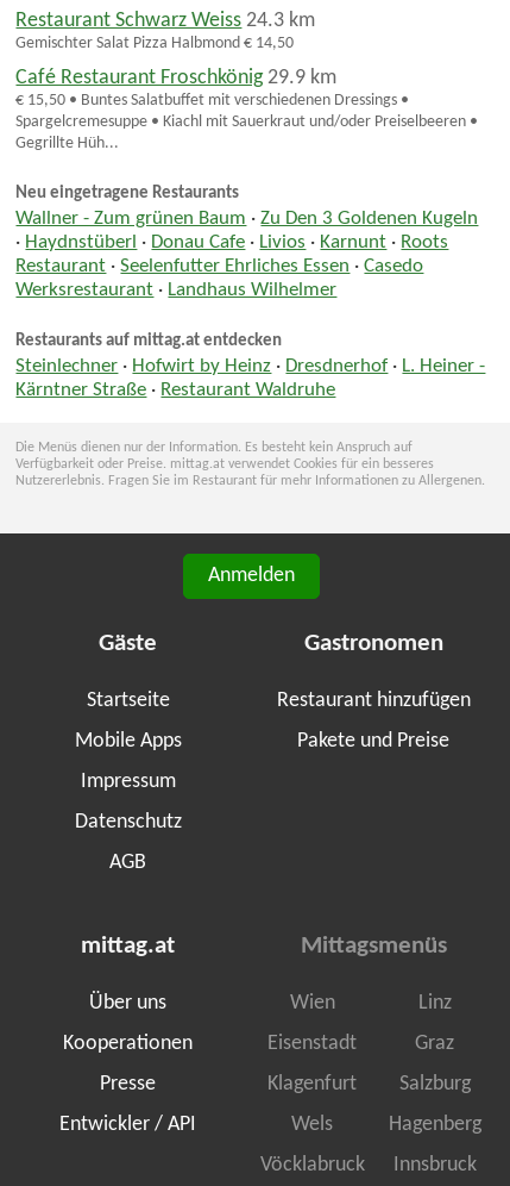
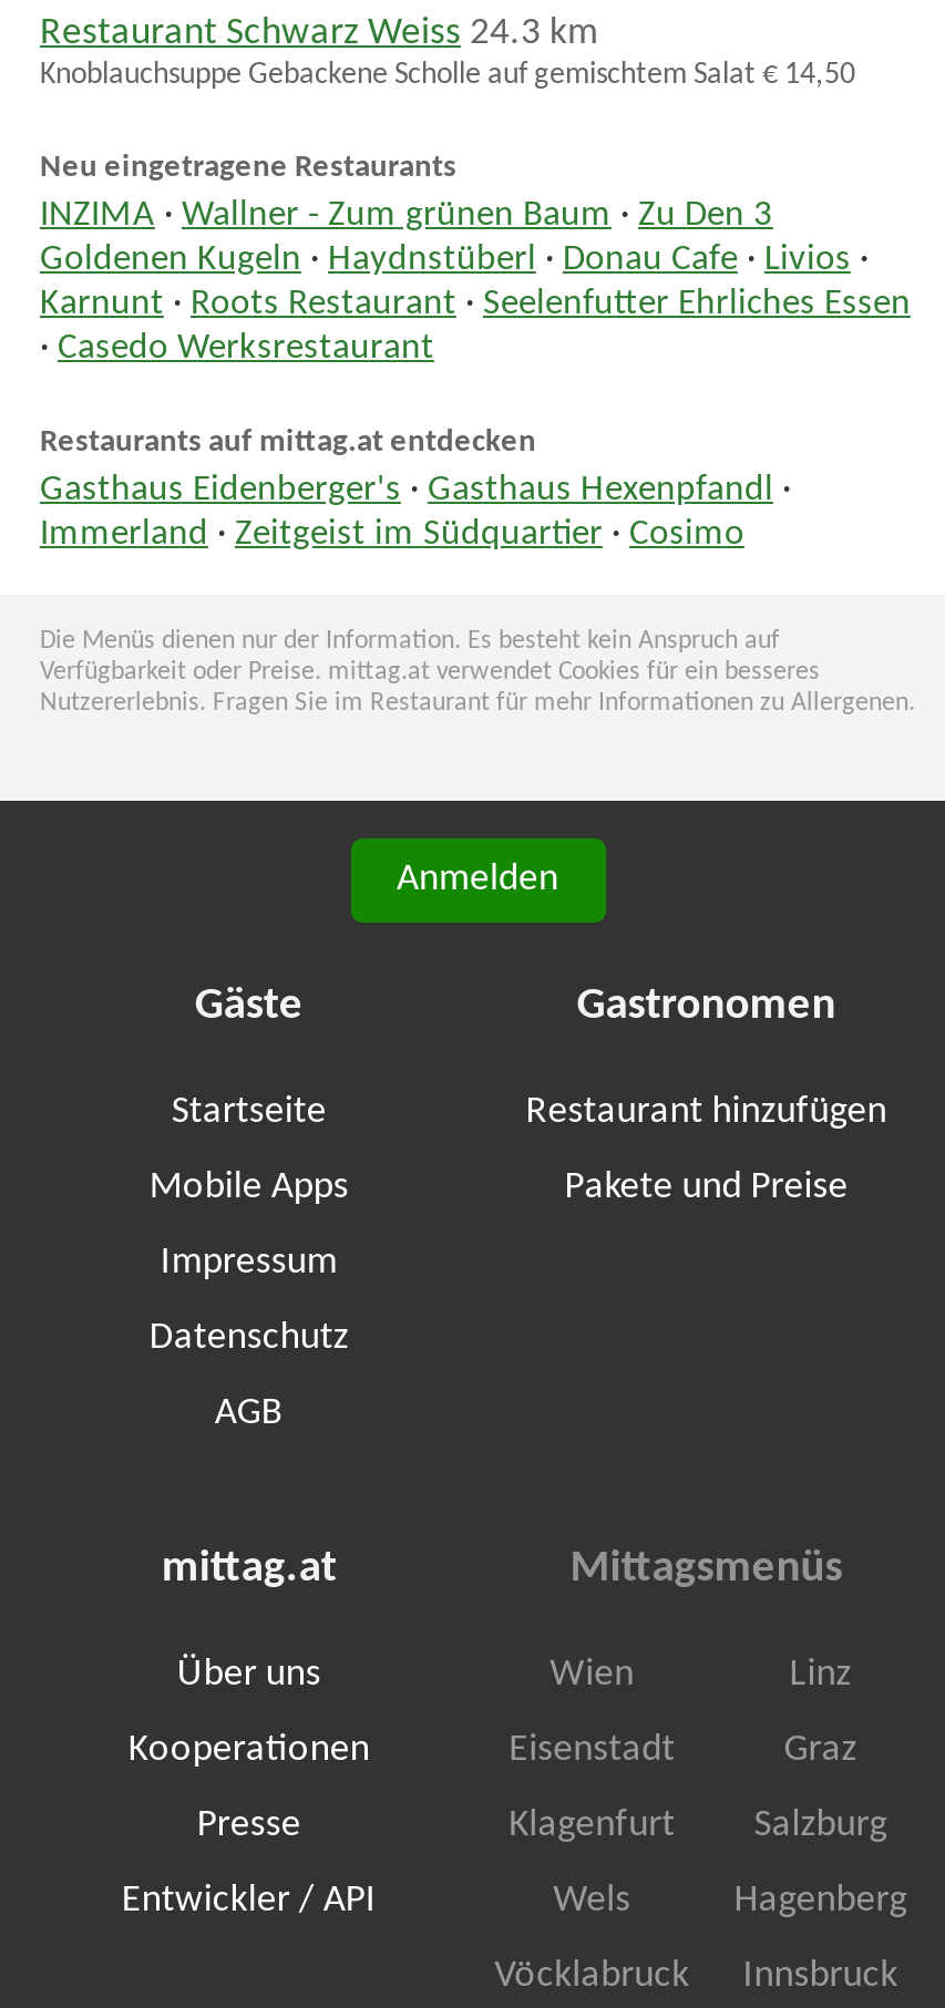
[16,35,478,152] Gemischter Salat Pizza Halbmond € 14,50 | Café Restaurant Froschkönig 29.9 km | € 15,50 • Buntes Salatbuffet mit verschiedenen Dressings • | Spargelcremesuppe • Kiachl mit Sauerkraut und/oder Preiselbeeren • | Gegrillte Hüh... -> [40,59,855,92] Knoblauchsuppe Gebackene Scholle auf gemischtem Salat € 14,50
[16,209,478,300] Wallner - Zum grünen Baum · Zu Den 3 Goldenen Kugeln | · Haydnstüberl · Donau Cafe · Livios · Karnunt · Roots | Restaurant · Seelenfutter Ehrliches Essen · Casedo | Werksrestaurant · Landhaus Wilhelmer -> [40,198,911,367] INZIMA · Wallner - Zum grünen Baum · Zu Den 3 | Goldenen Kugeln · Haydnstüberl · Donau Cafe · Livios · | Karnunt · Roots Restaurant · Seelenfutter Ehrliches Essen | · Casedo Werksrestaurant
[16,357,486,400] Steinlechner · Hofwirt by Heinz · Dresdnerhof · L. Heiner - | Kärntner Straße · Restaurant Waldruhe -> [40,473,791,553] Gasthaus Eidenberger's · Gasthaus Hexenpfandl · | Immerland · Zeitgeist im Südquartier · Cosimo

